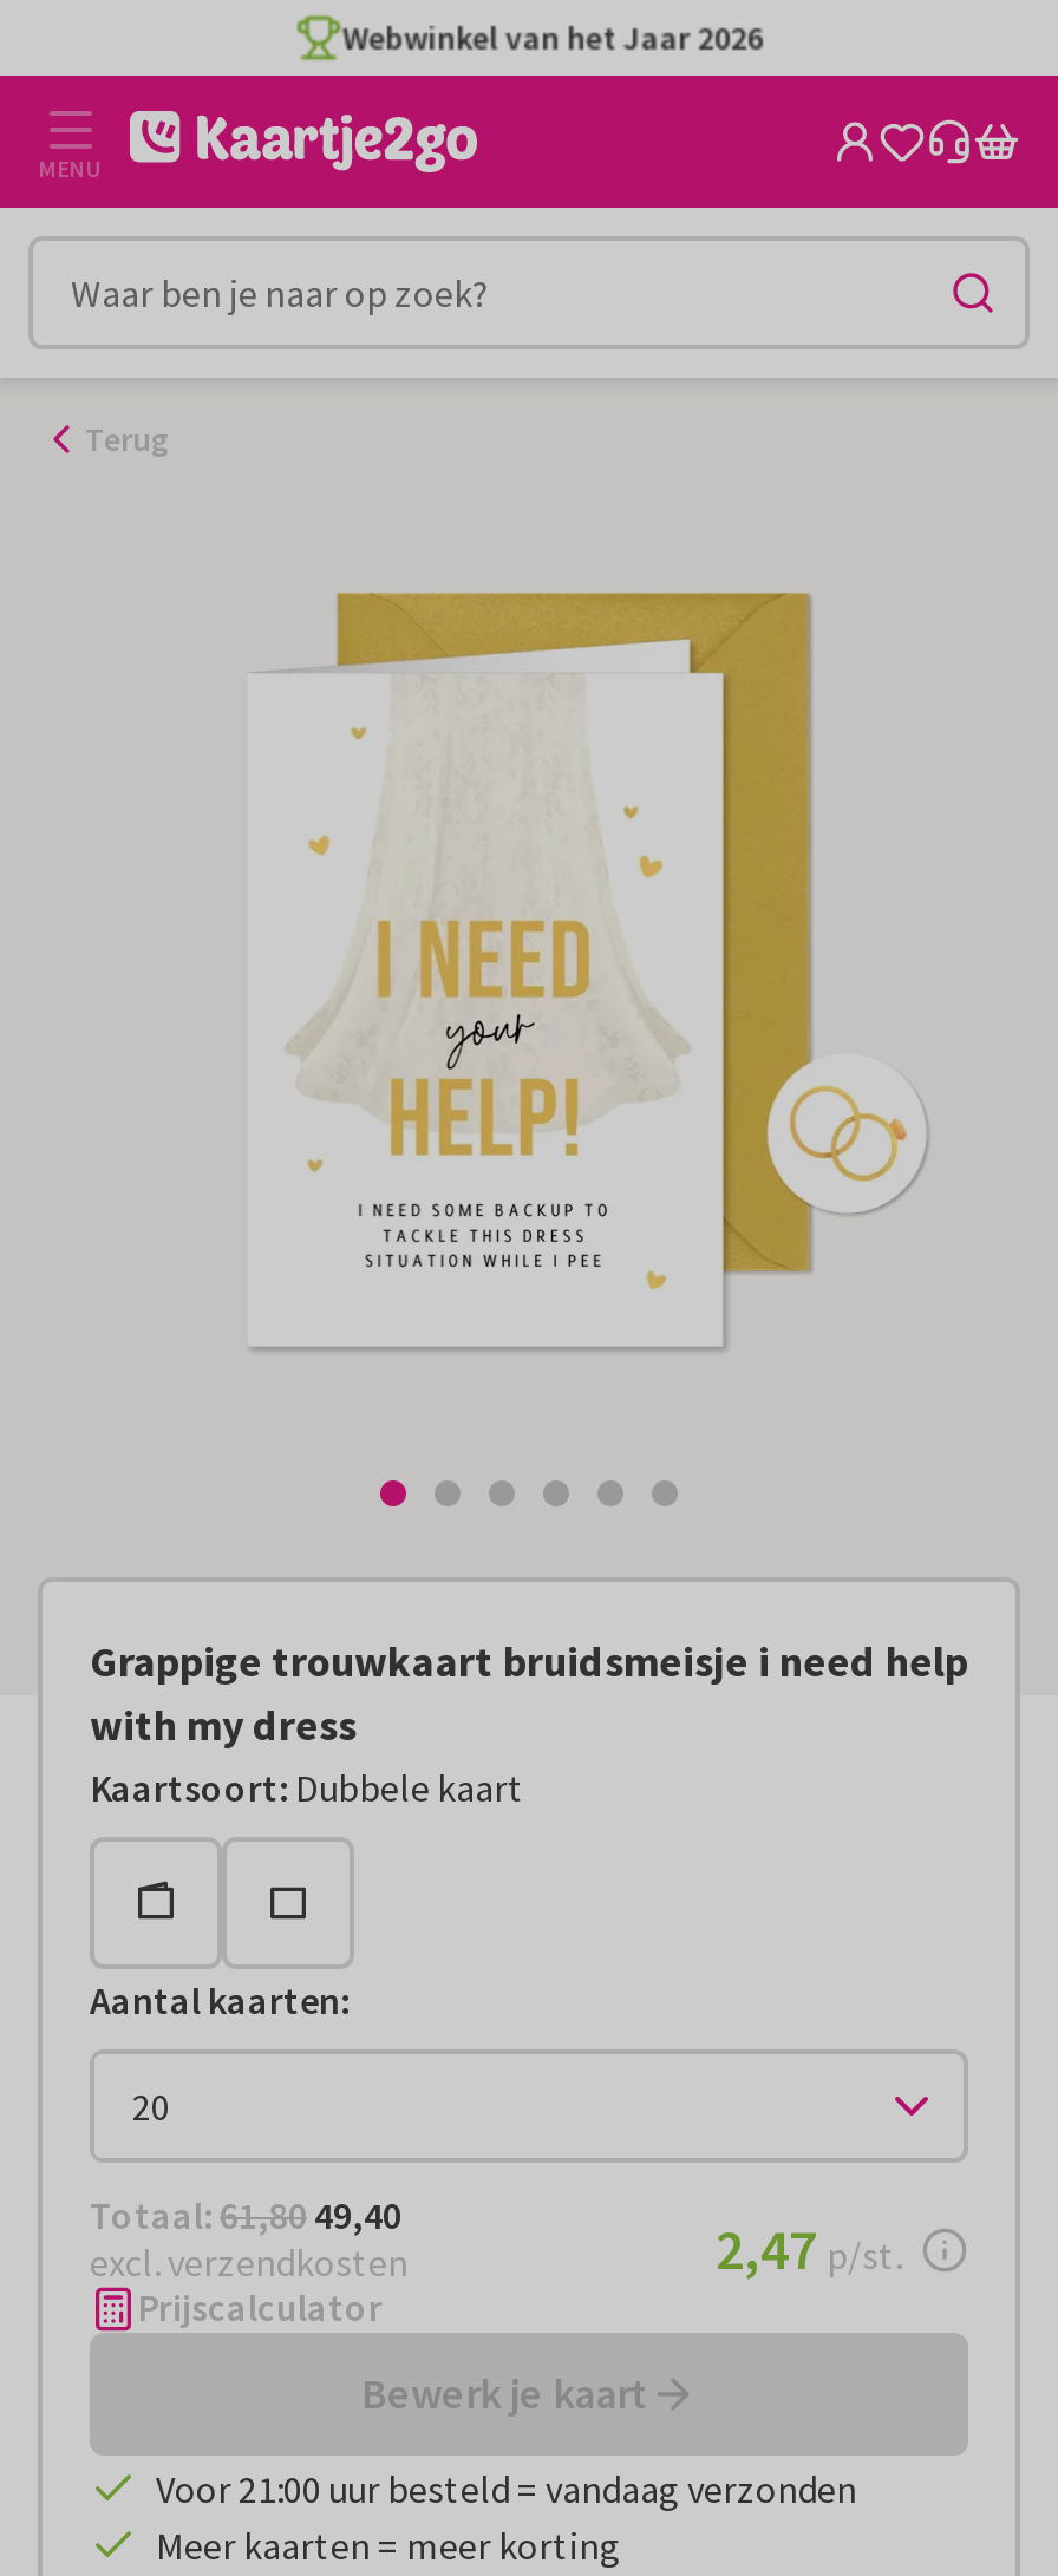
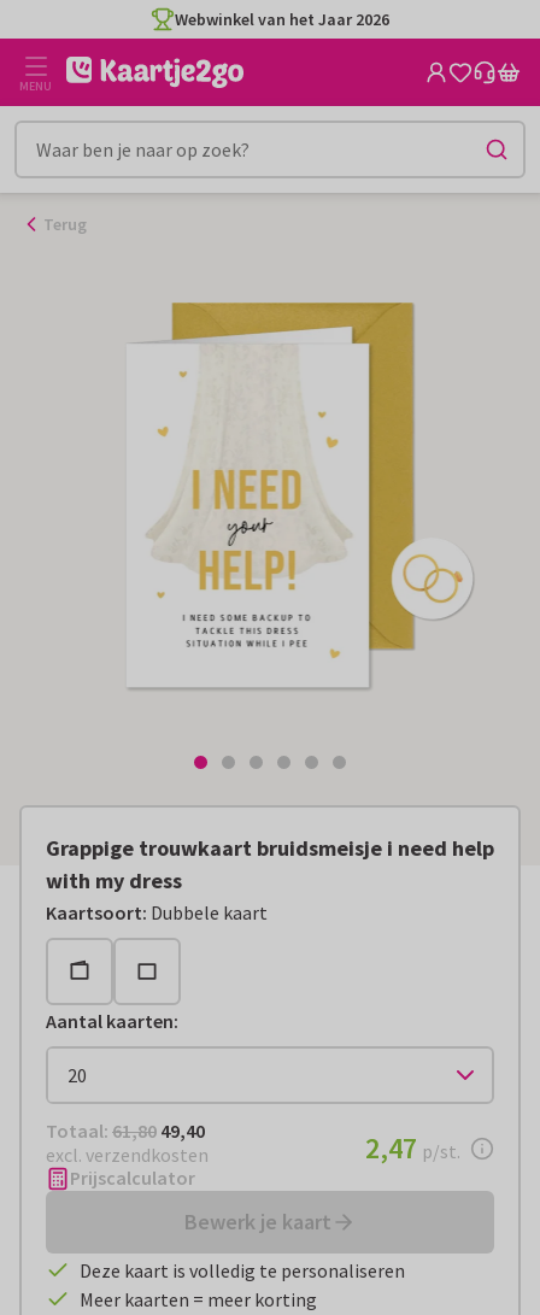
[156,2465,857,2512] Voor 21:00 uur besteld = vandaag verzonden -> [80,1258,405,1282] Deze kaart is volledig te personaliseren

